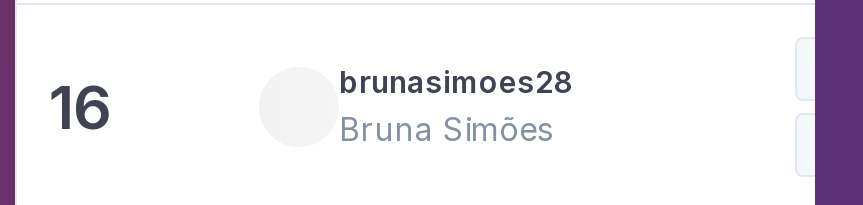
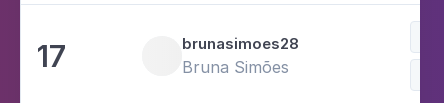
[49,70,113,142] 16 -> [37,37,66,73] 17

